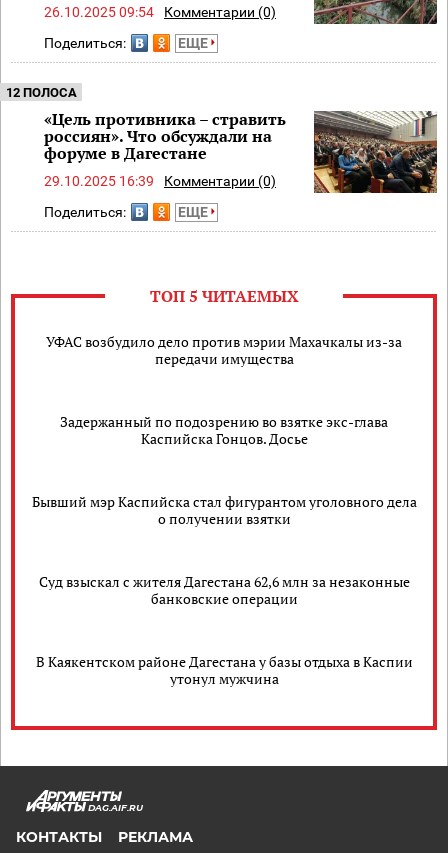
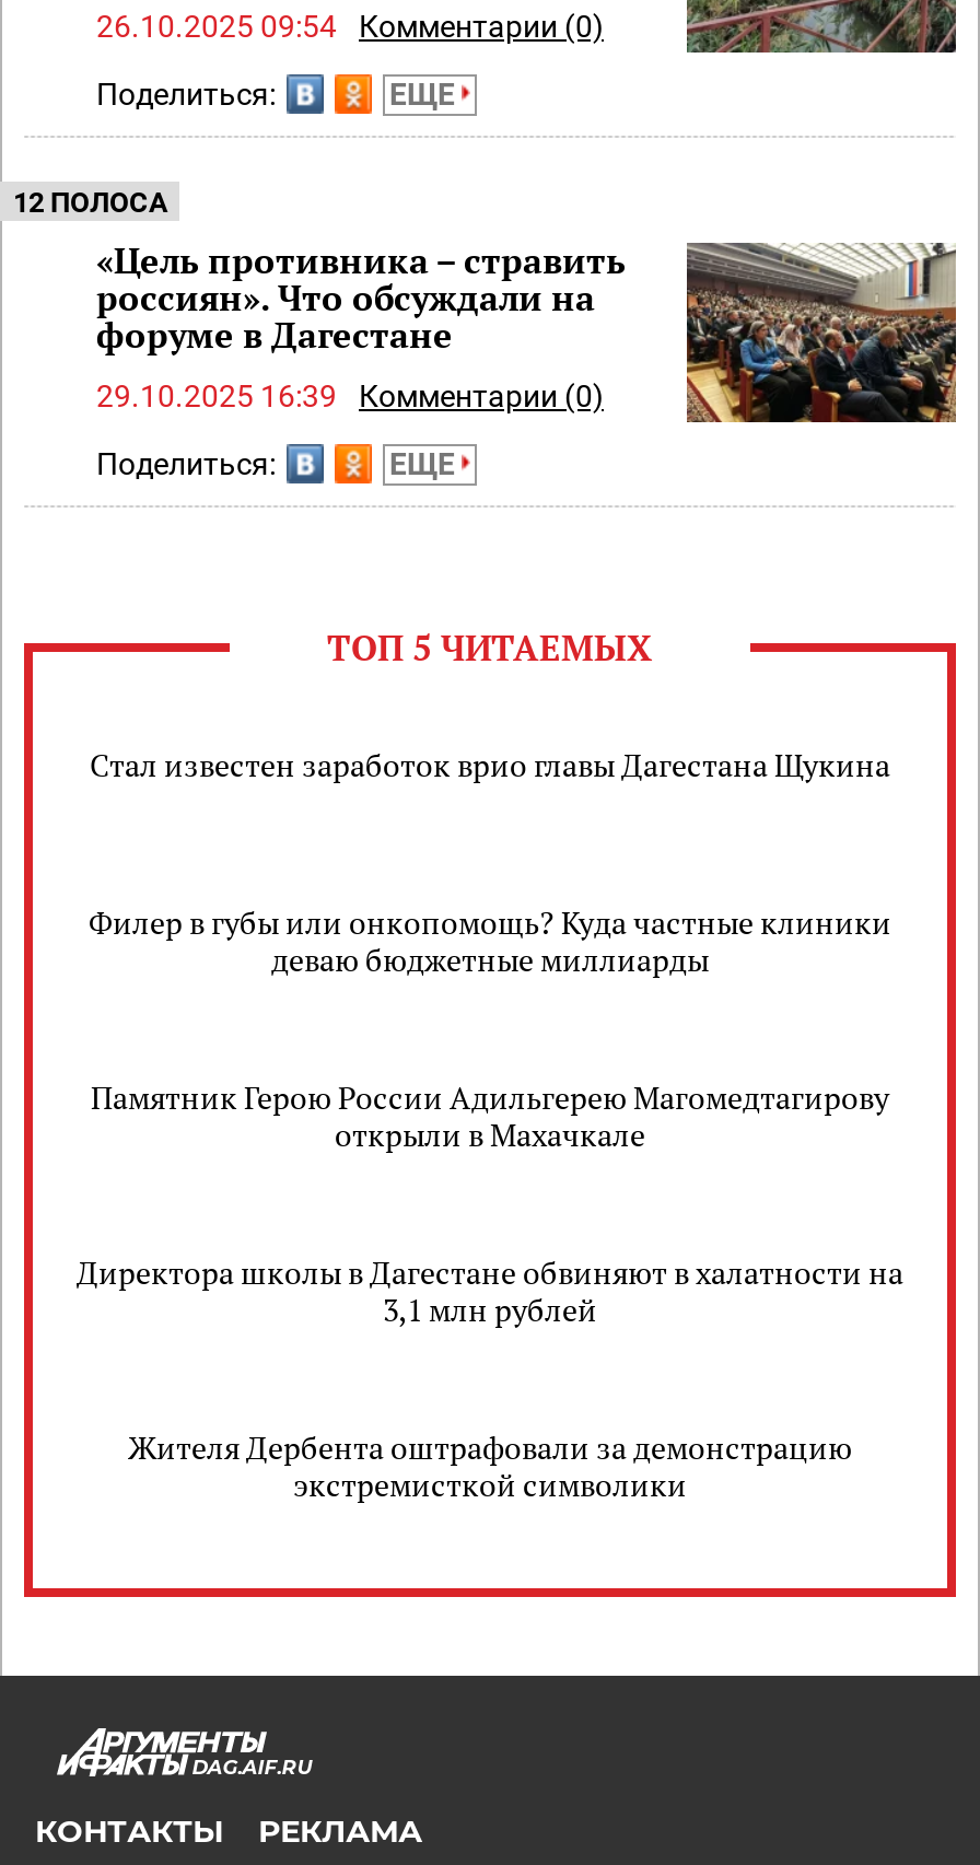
[46,331,402,367] УФАС возбудило дело против мэрии Махачкалы из-за | передачи имущества -> [90,744,890,785] Стал известен заработок врио главы Дагестана Щукина
[60,411,388,447] Задержанный по подозрению во взятке экс-глава | Каспийска Гонцов. Досье -> [89,900,891,979] Филер в губы или онкопомощь? Куда частные клиники | деваю бюджетные миллиарды
[31,491,416,527] Бывший мэр Каспийска стал фигурантом уголовного дела | о получении взятки -> [91,1075,889,1154] Памятник Герою России Адильгерею Магомедтагирову | открыли в Махачкале
[38,571,409,607] Суд взыскал с жителя Дагестана 62,6 млн за незаконные | банковские операции -> [77,1250,903,1329] Директора школы в Дагестане обвиняют в халатности на | 3,1 млн рублей
[35,651,412,687] В Каякентском районе Дагестана у базы отдыха в Каспии | утонул мужчина -> [128,1425,852,1504] Жителя Дербента оштрафовали за демонстрацию | экстремисткой символики

